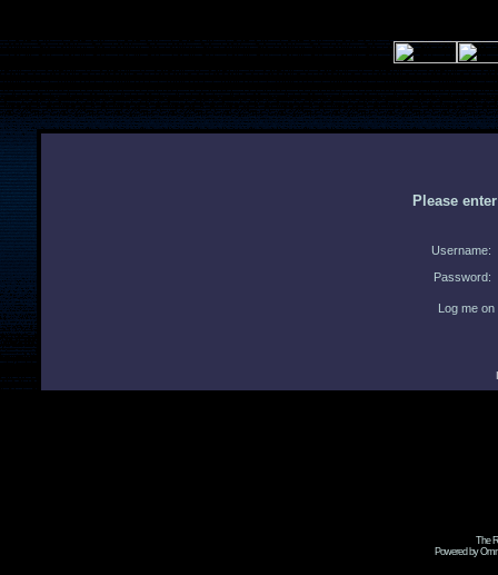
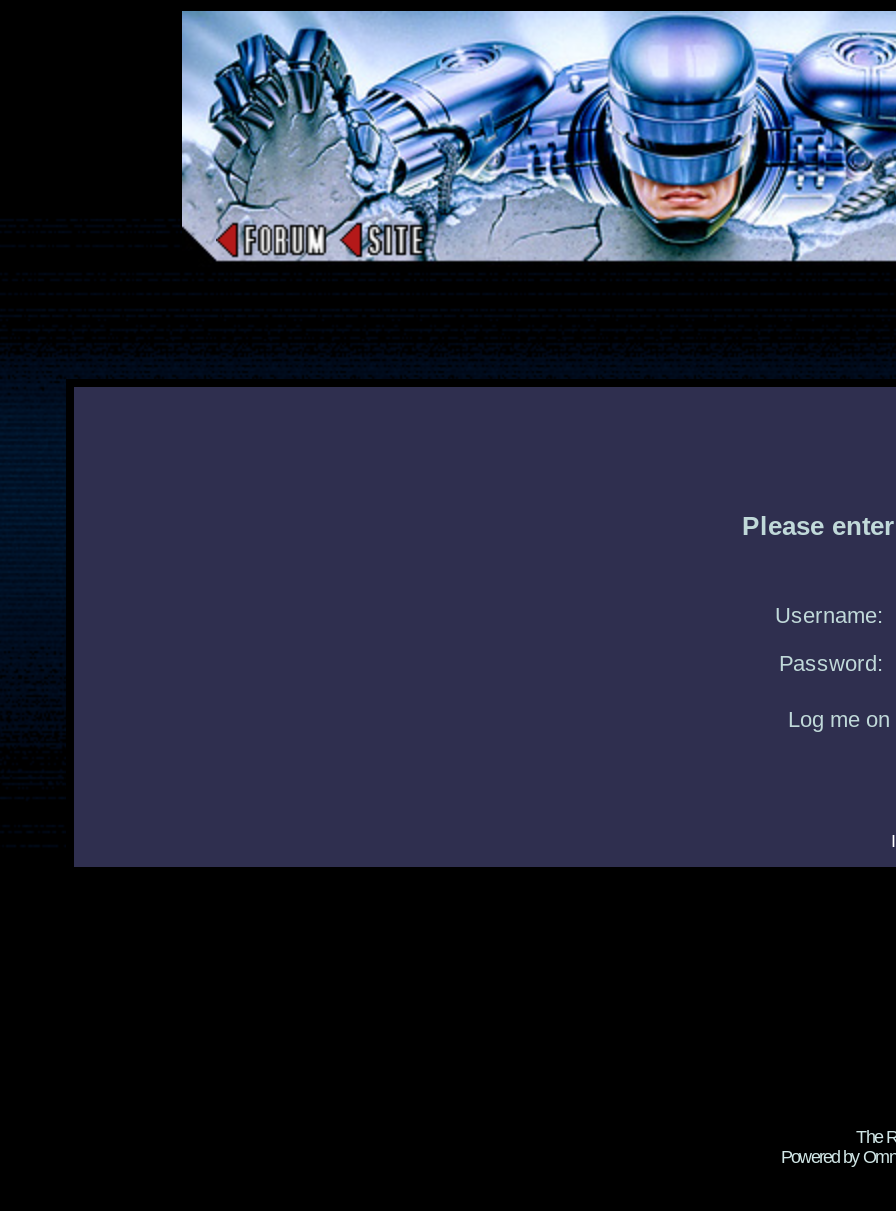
none -> [180,9,890,263] [image]

